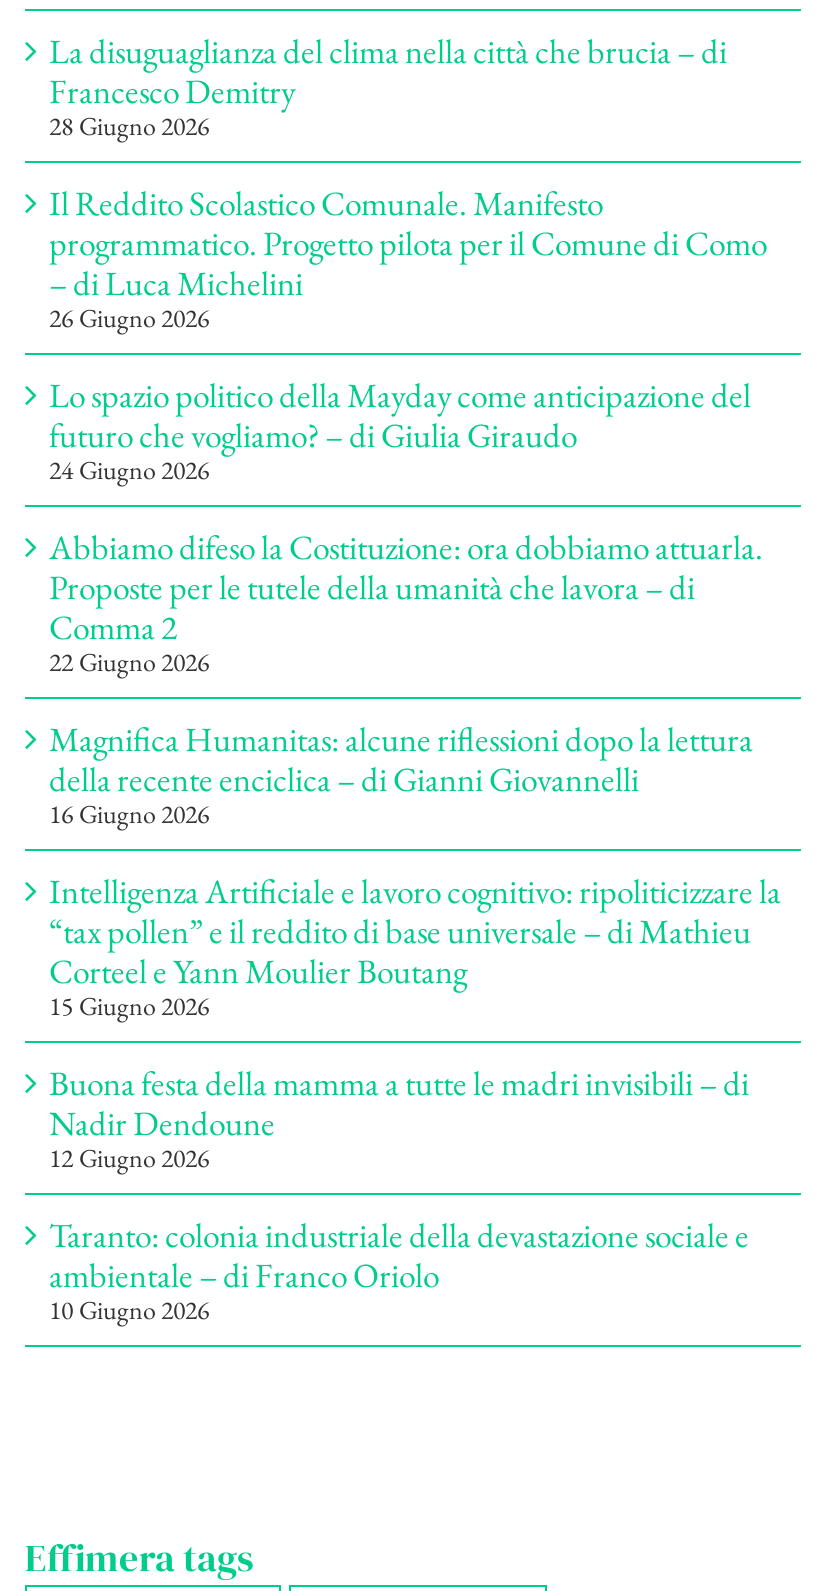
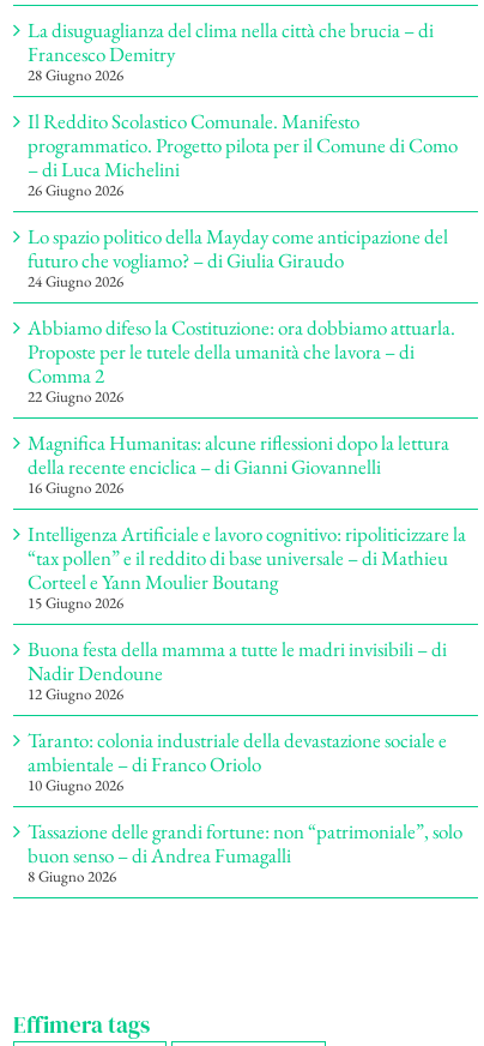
none -> [28,818,462,886] Tassazione delle grandi fortune: non “patrimoniale”, solo | buon senso – di Andrea Fumagalli | 8 Giugno 2026

